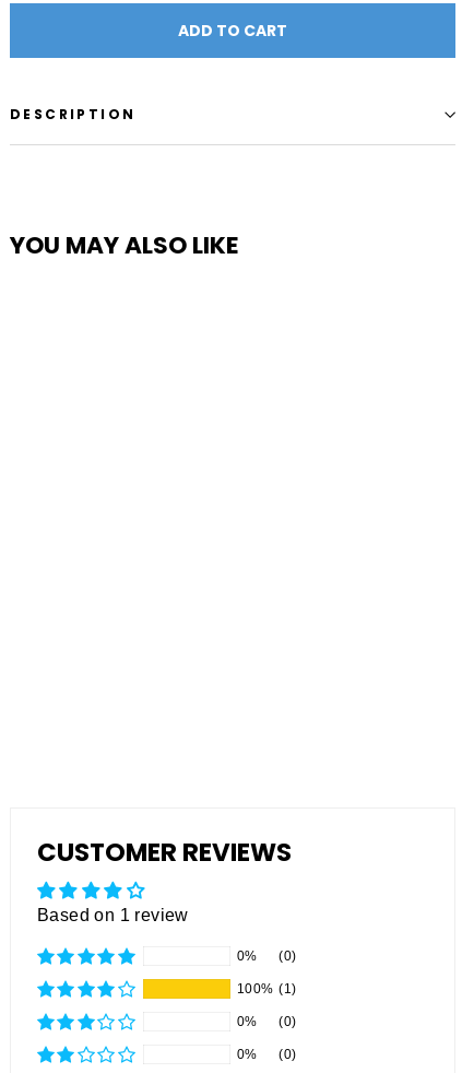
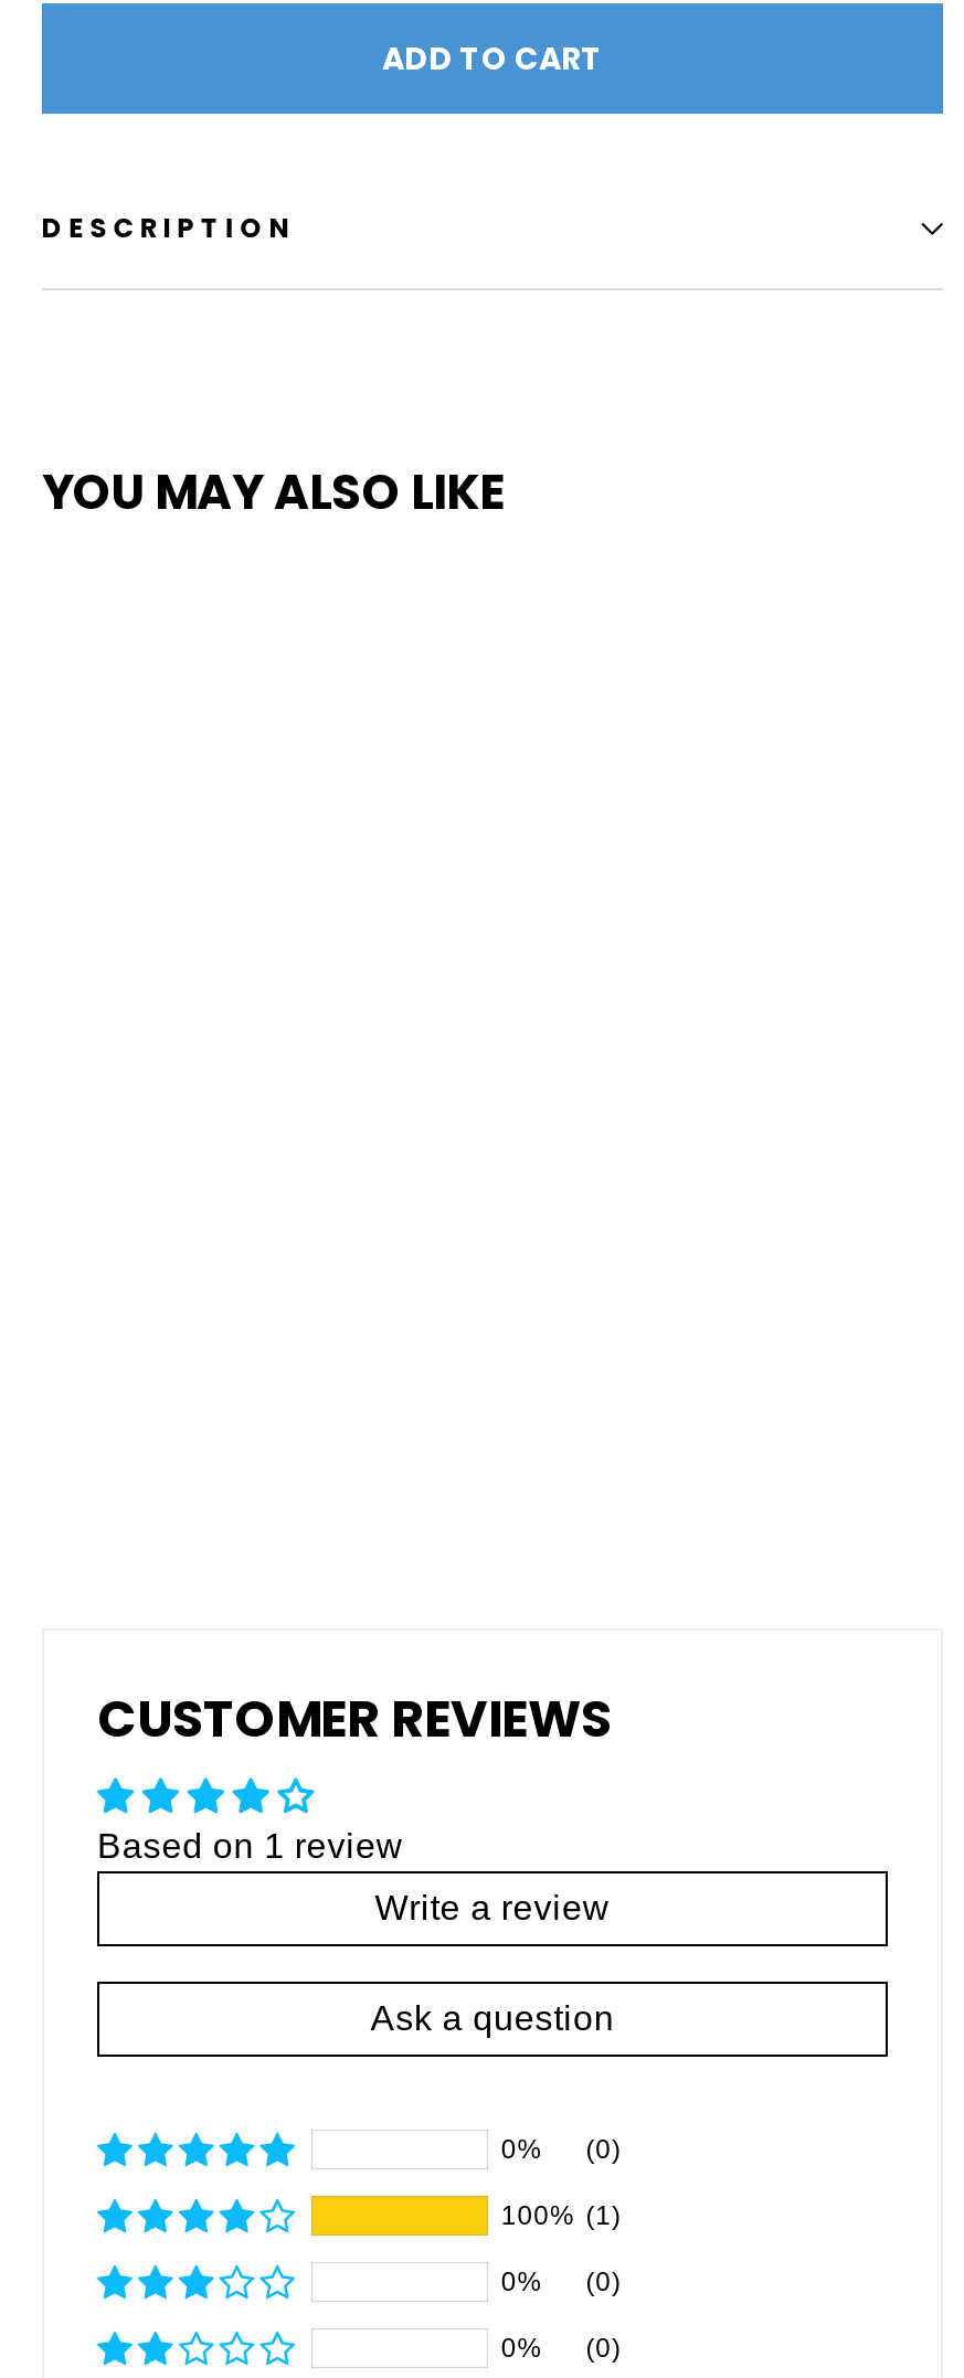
none -> [370,1889,615,2037] Write a review | Ask a question

